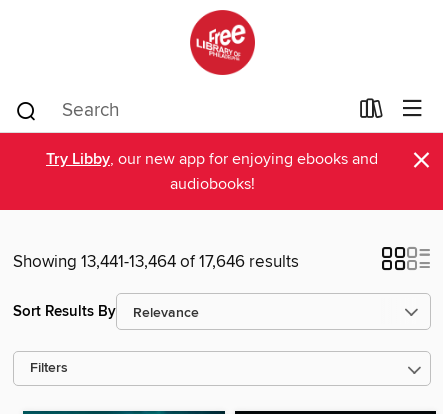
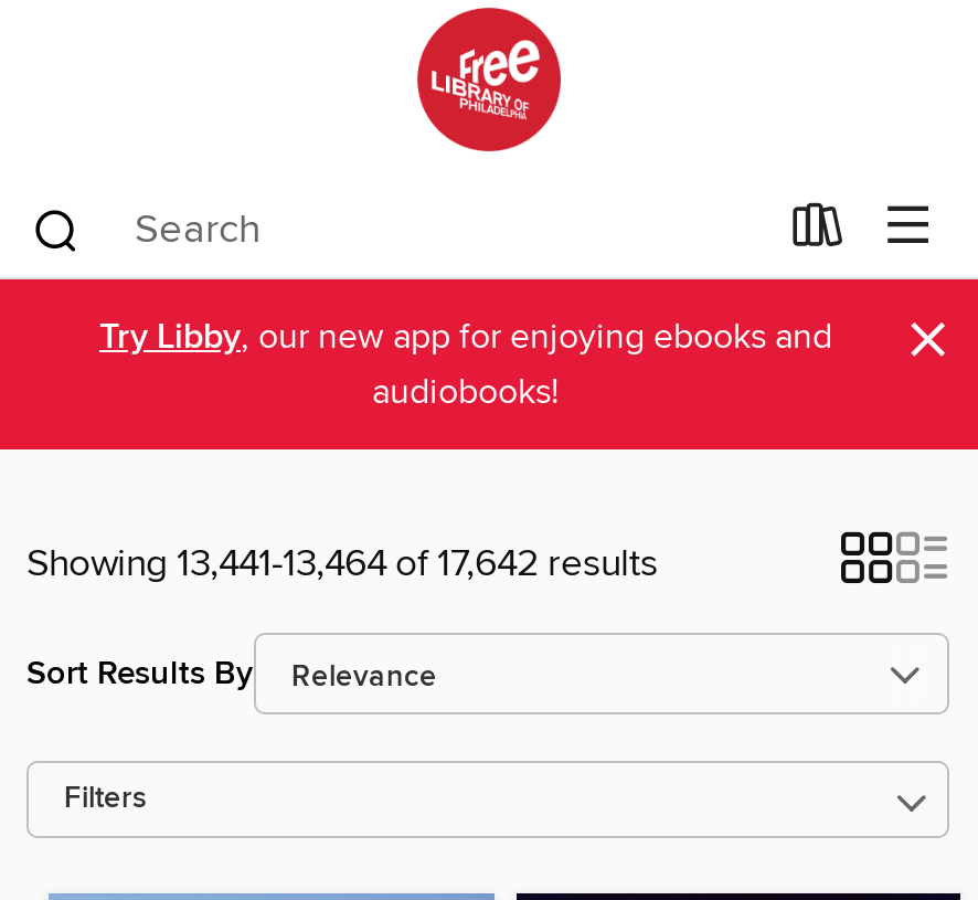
[13,251,299,273] Showing 13,441-13,464 of 17,646 results -> [26,540,658,589] Showing 13,441-13,464 of 17,642 results

